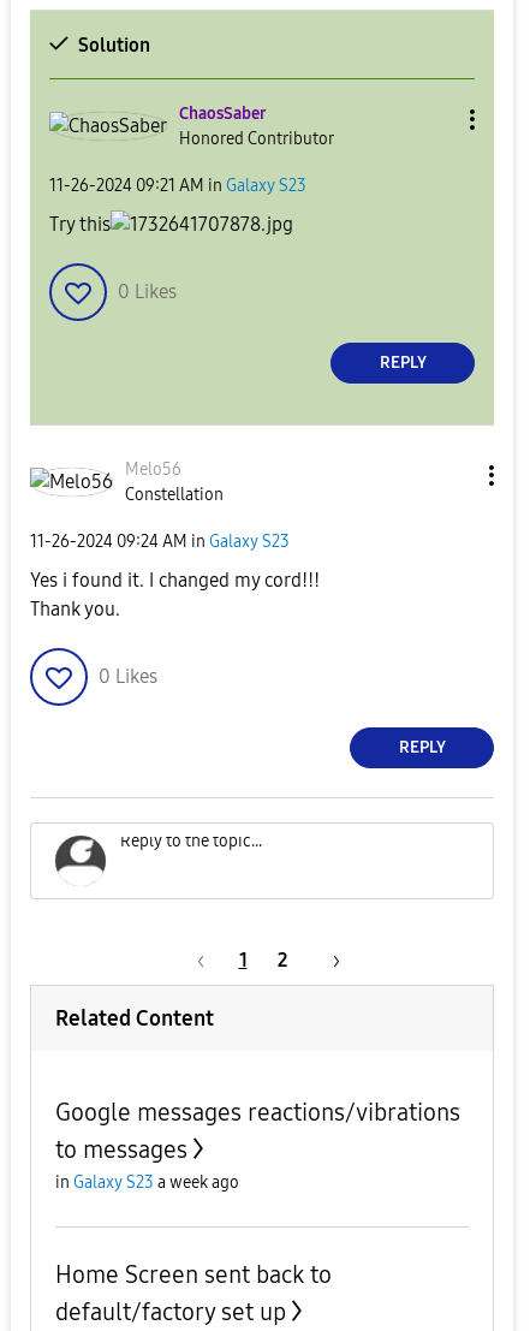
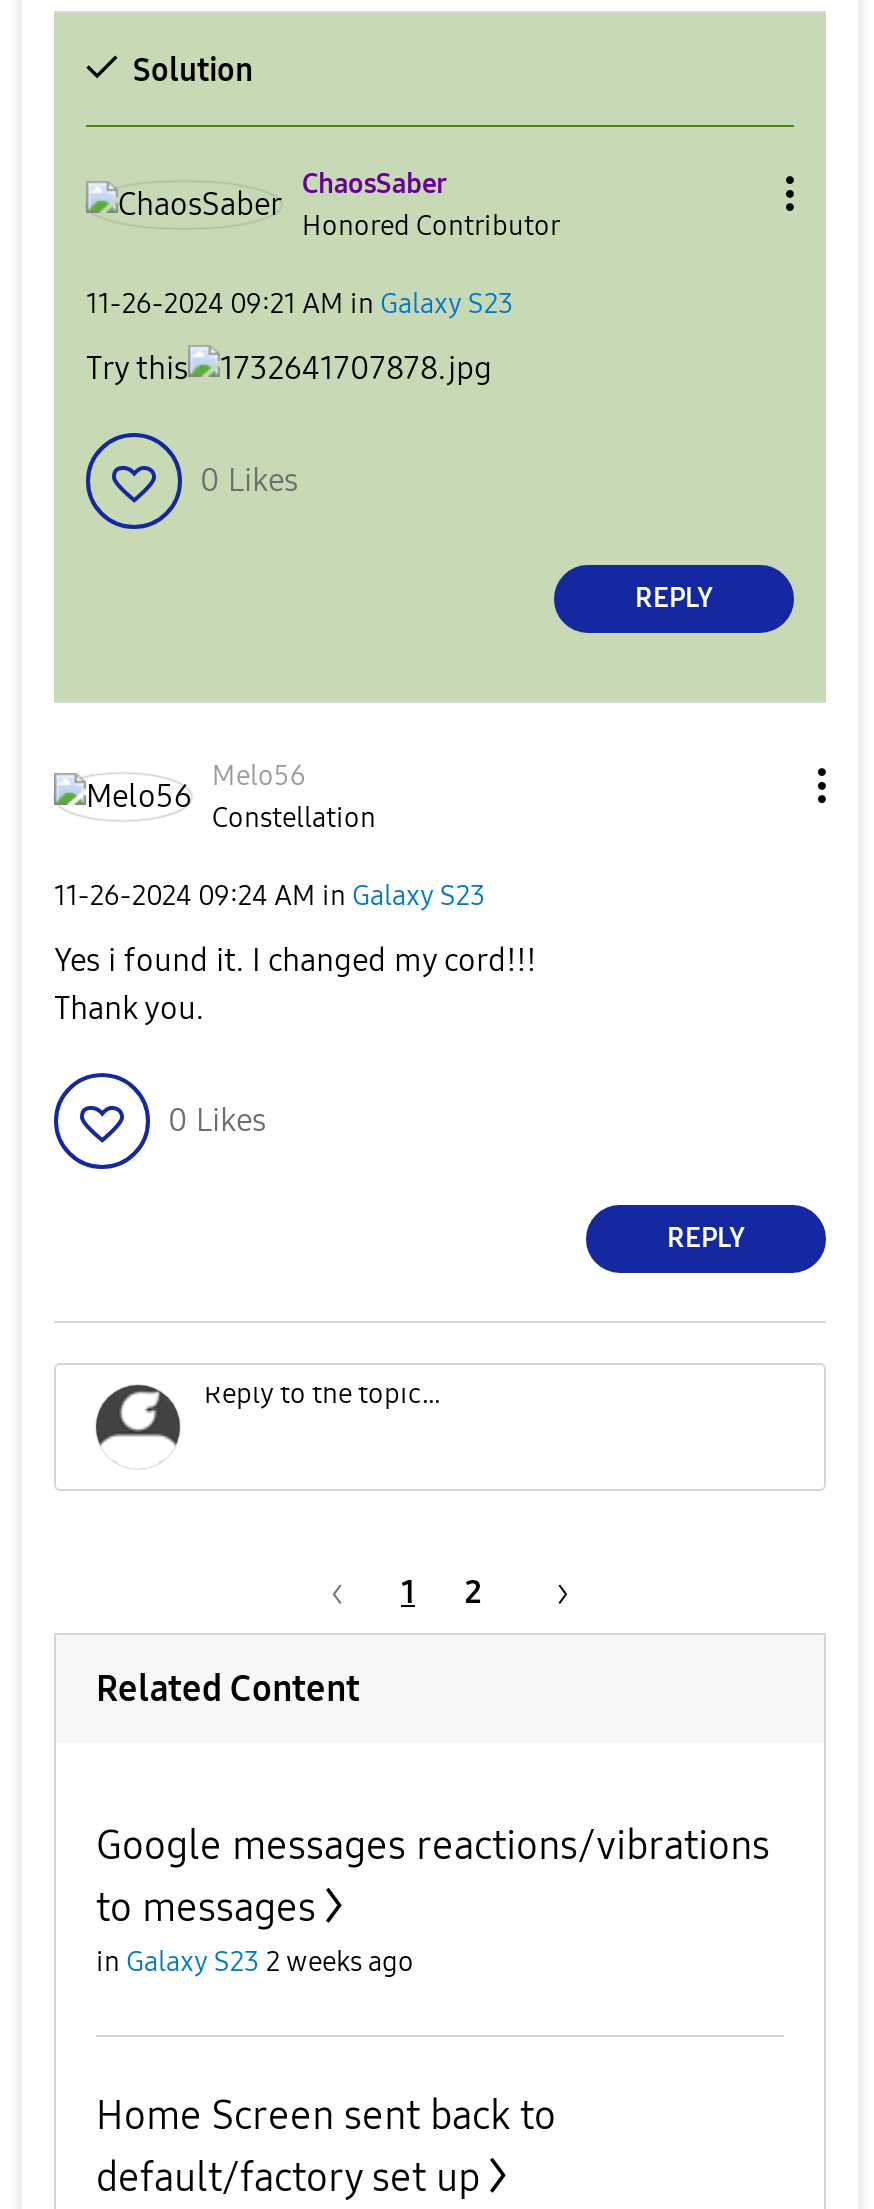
[55,1172,239,1192] in Galaxy S23 a week ago -> [96,1945,414,1979] in Galaxy S23 2 weeks ago

